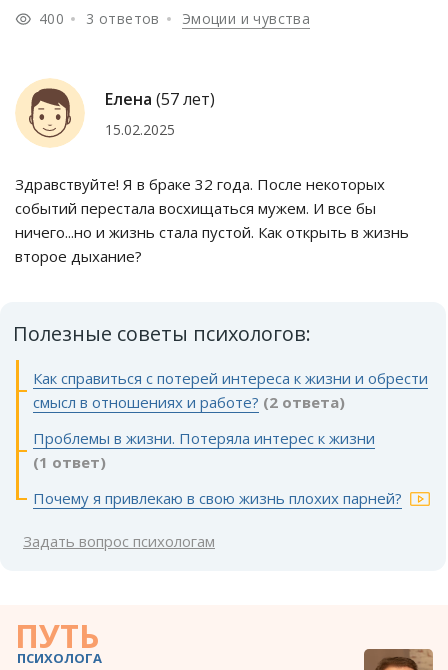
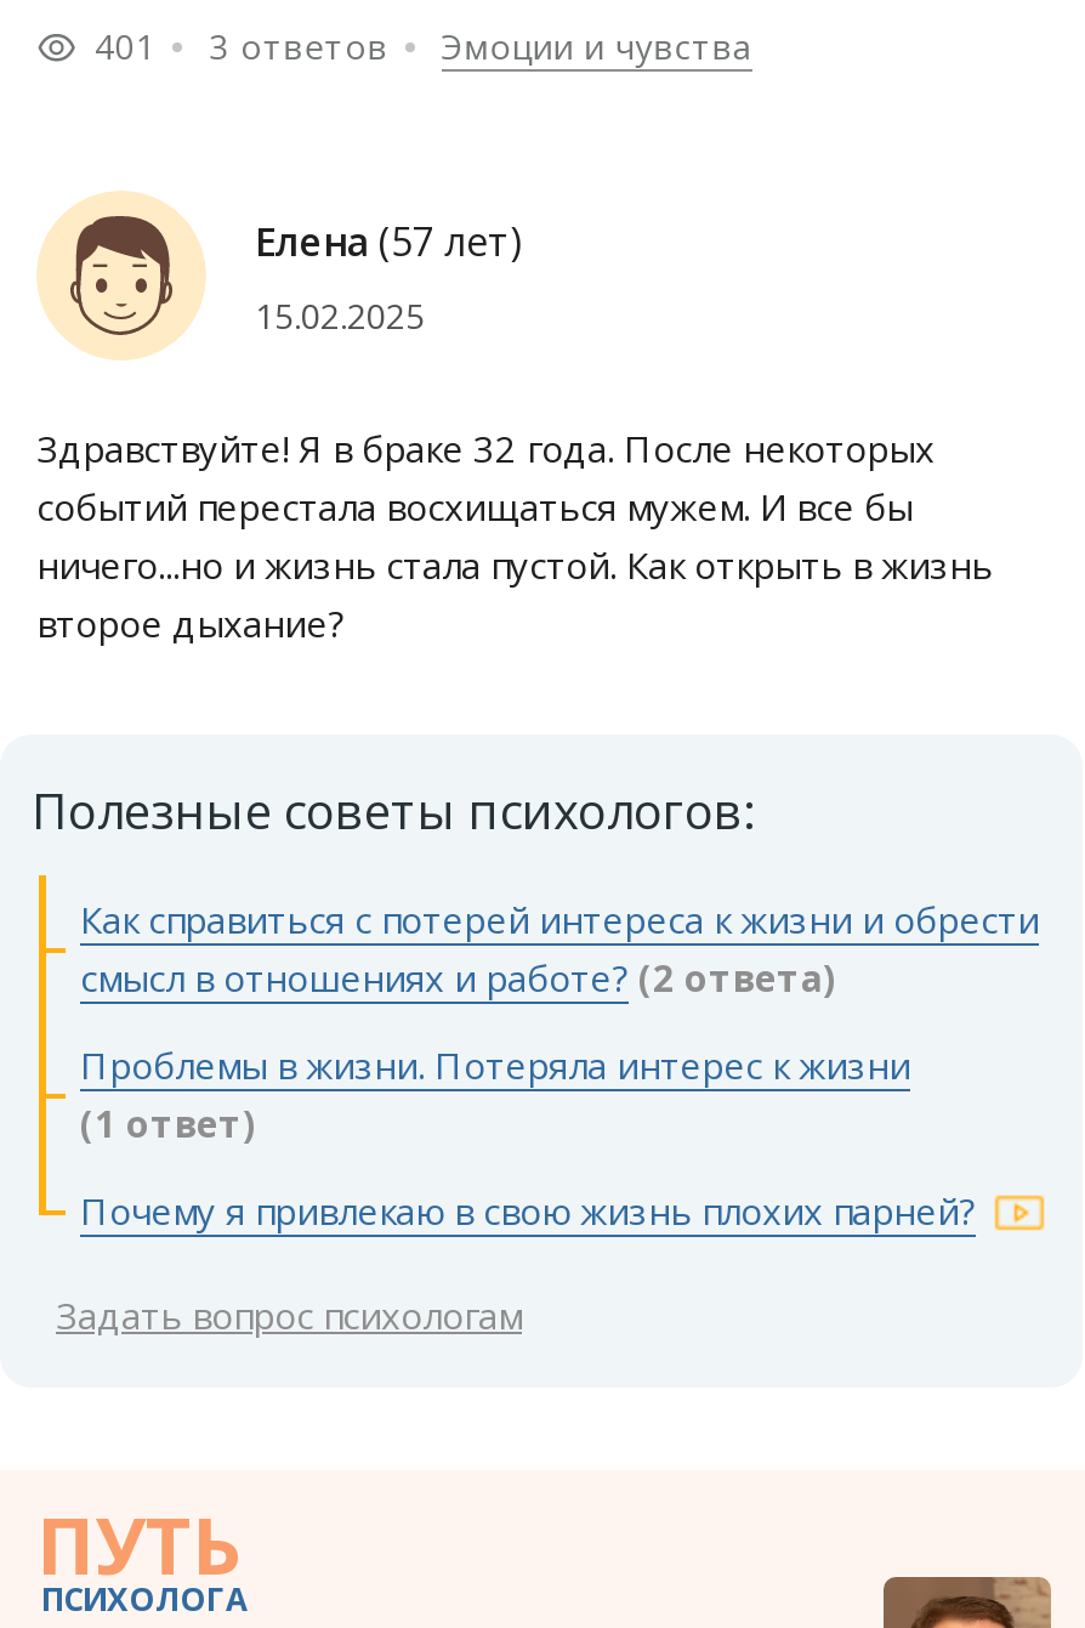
[39,9,64,28] 400 -> [95,24,156,70] 401

